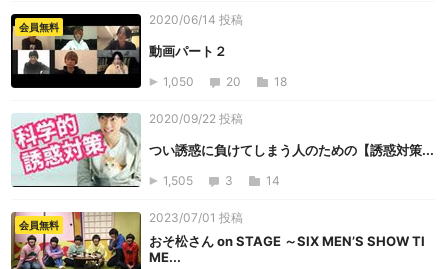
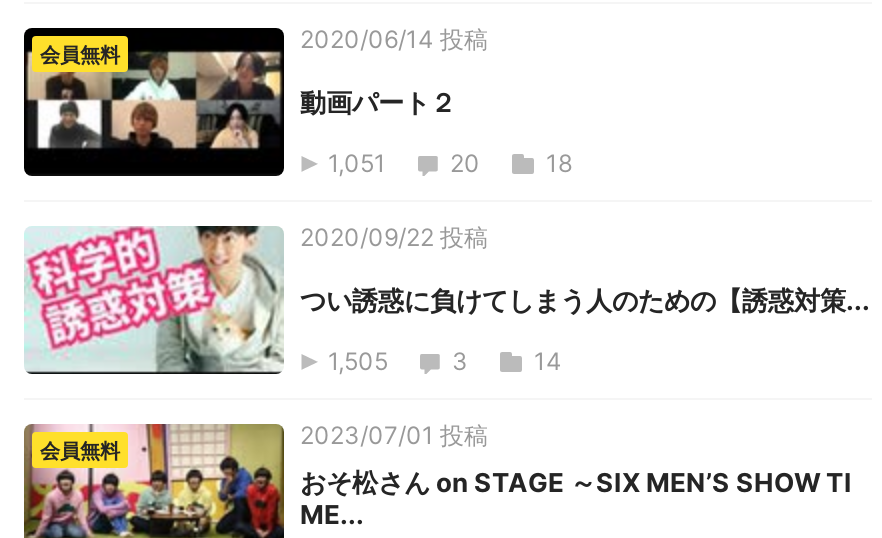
[163,74,194,89] 1,050 -> [328,148,386,178] 1,051

